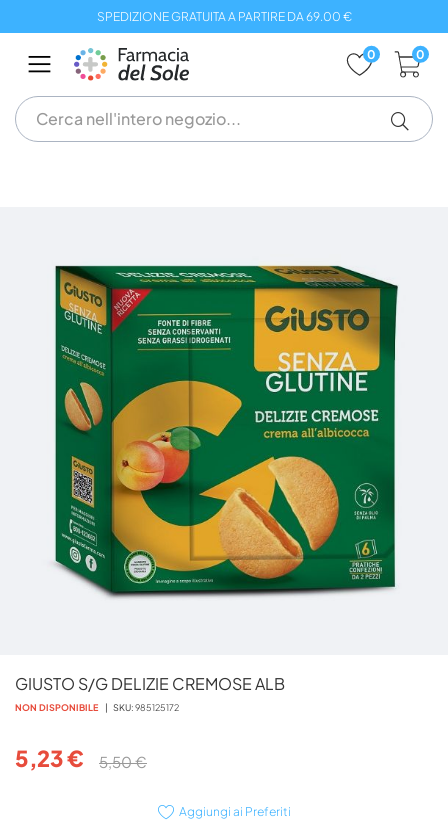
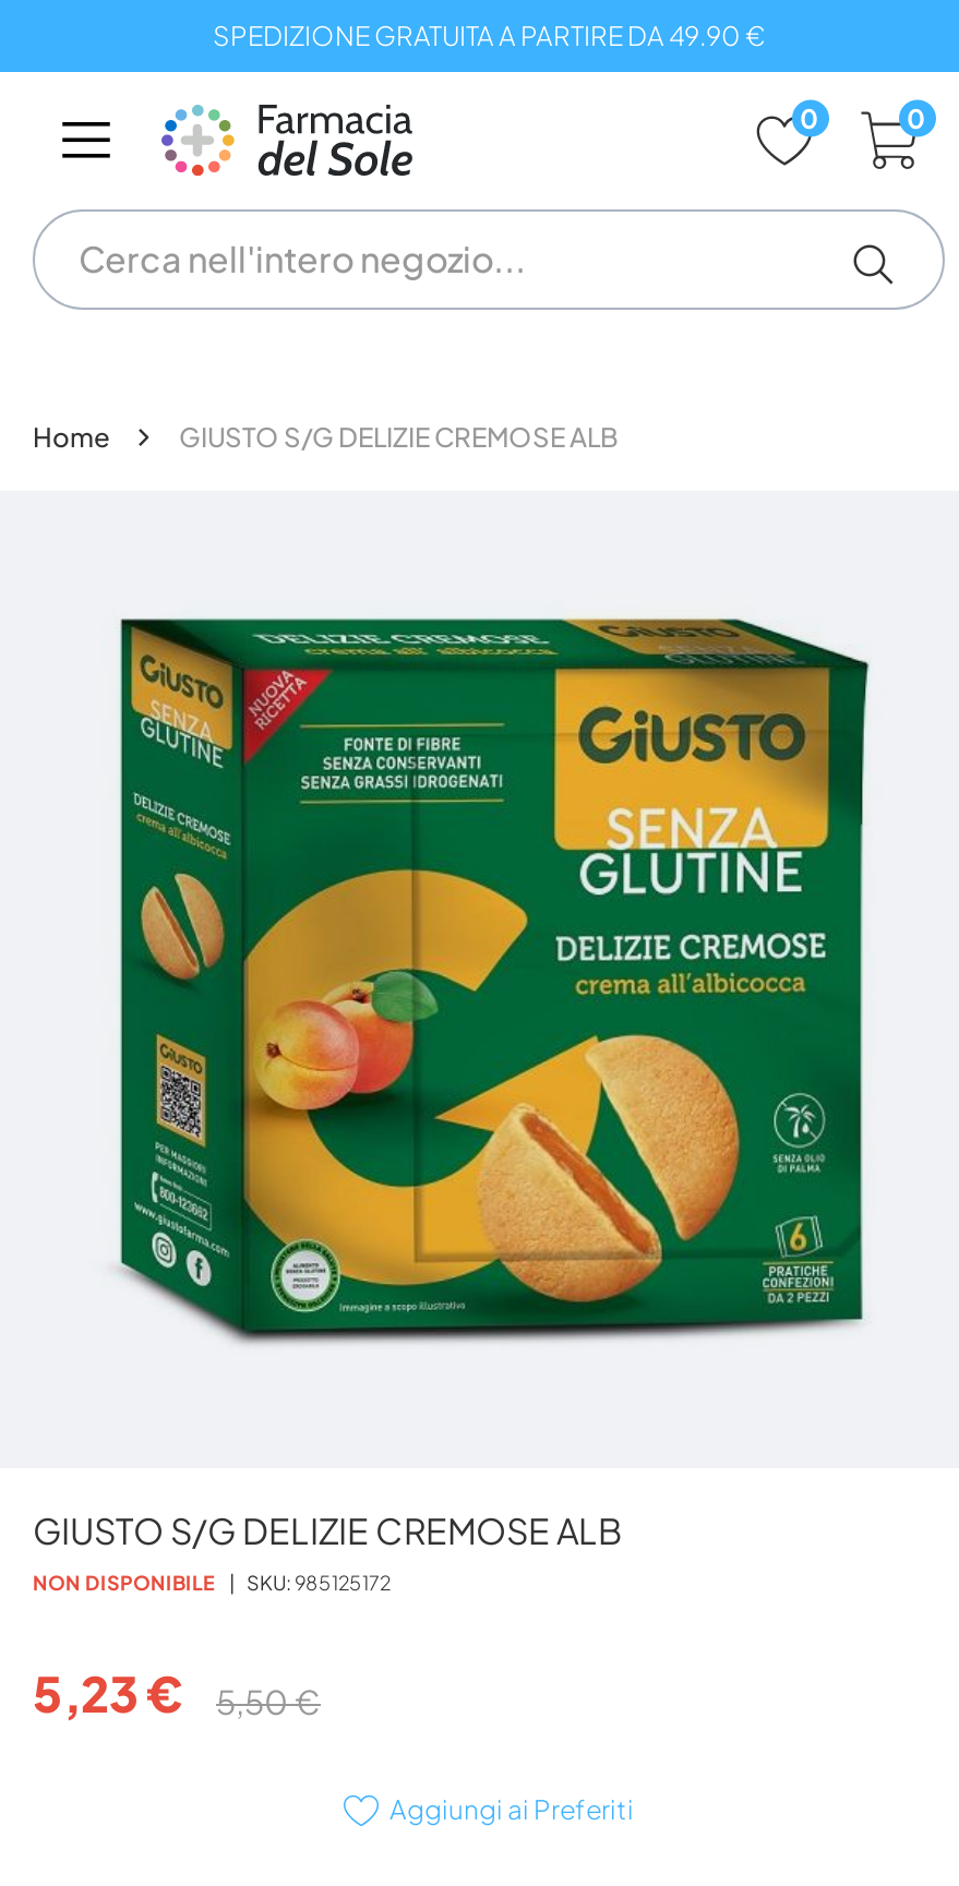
[96,9,351,24] SPEDIZIONE GRATUITA A PARTIRE DA 69.00 € -> [213,20,765,52] SPEDIZIONE GRATUITA A PARTIRE DA 49.90 €
none -> [33,422,618,454] Home | GIUSTO S/G DELIZIE CREMOSE ALB

